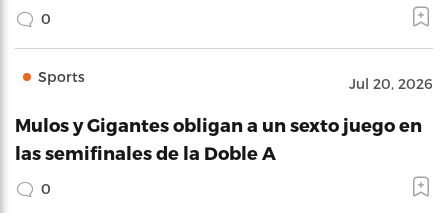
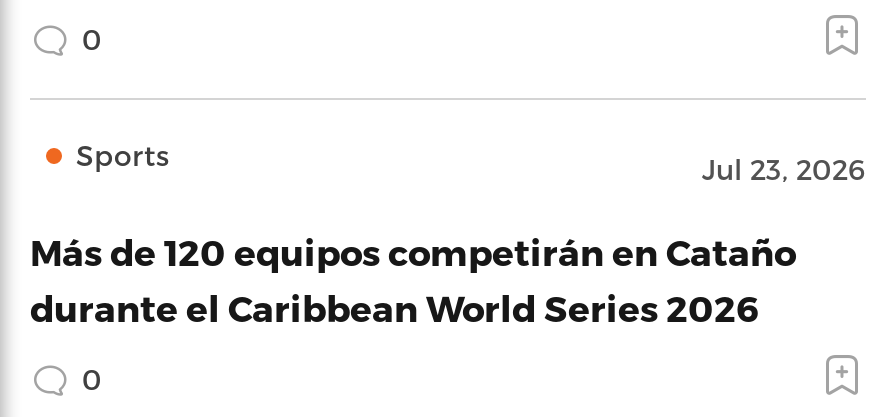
[349,75,433,92] Jul 20, 2026 -> [702,152,866,186] Jul 23, 2026
[15,114,422,163] Mulos y Gigantes obligan a un sexto juego en | las semifinales de la Doble A -> [30,230,796,328] Más de 120 equipos competirán en Cataño | durante el Caribbean World Series 2026

